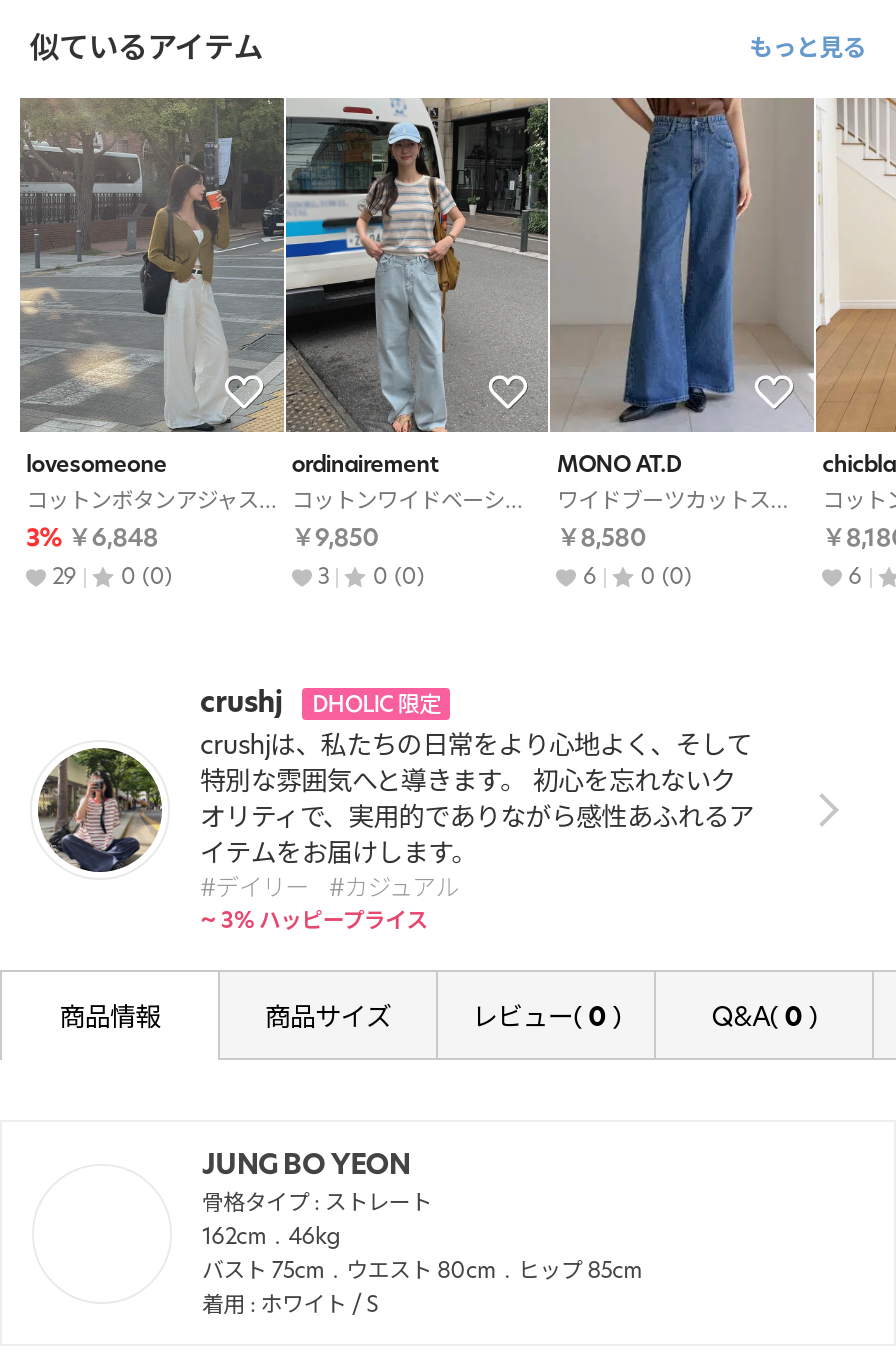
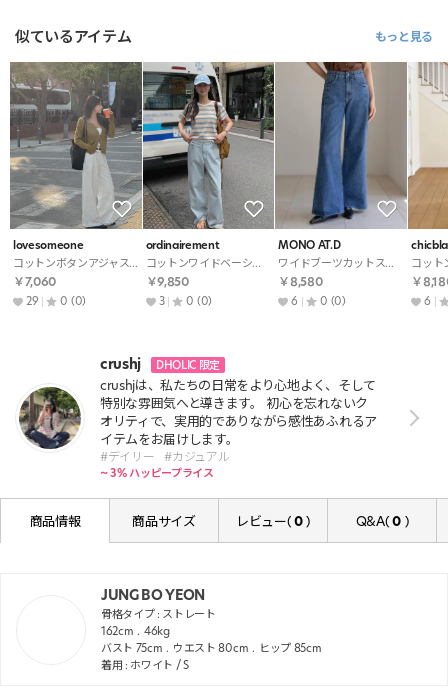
[26,520,158,554] 3% ￥6,848 -> [13,273,56,290] ￥7,060

